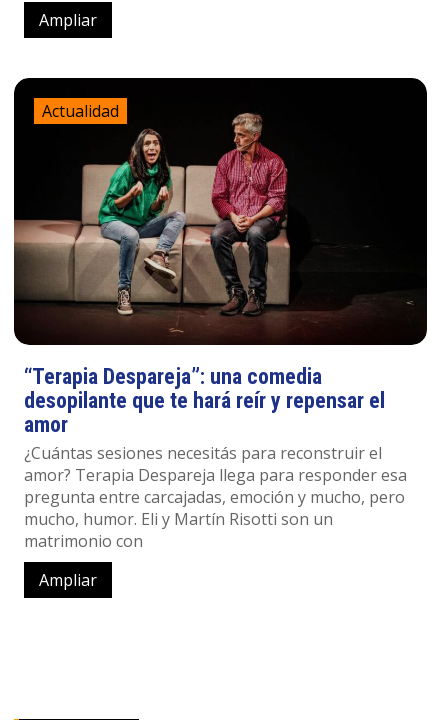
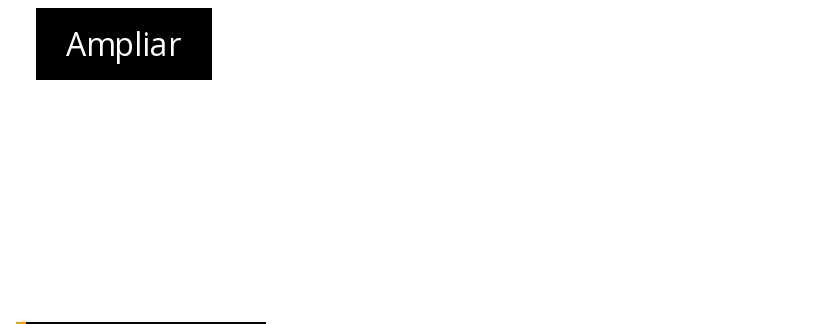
[13,77,428,346] [image] | Actualidad -> none
[24,364,407,591] “Terapia Despareja”: una comedia | desopilante que te hará reír y repensar el | amor | ¿Cuántas sesiones necesitás para reconstruir el | amor? Terapia Despareja llega para responder esa | pregunta entre carcajadas, emoción y mucho, pero | mucho, humor. Eli y Martín Risotti son un | matrimonio con | Ampliar -> none

